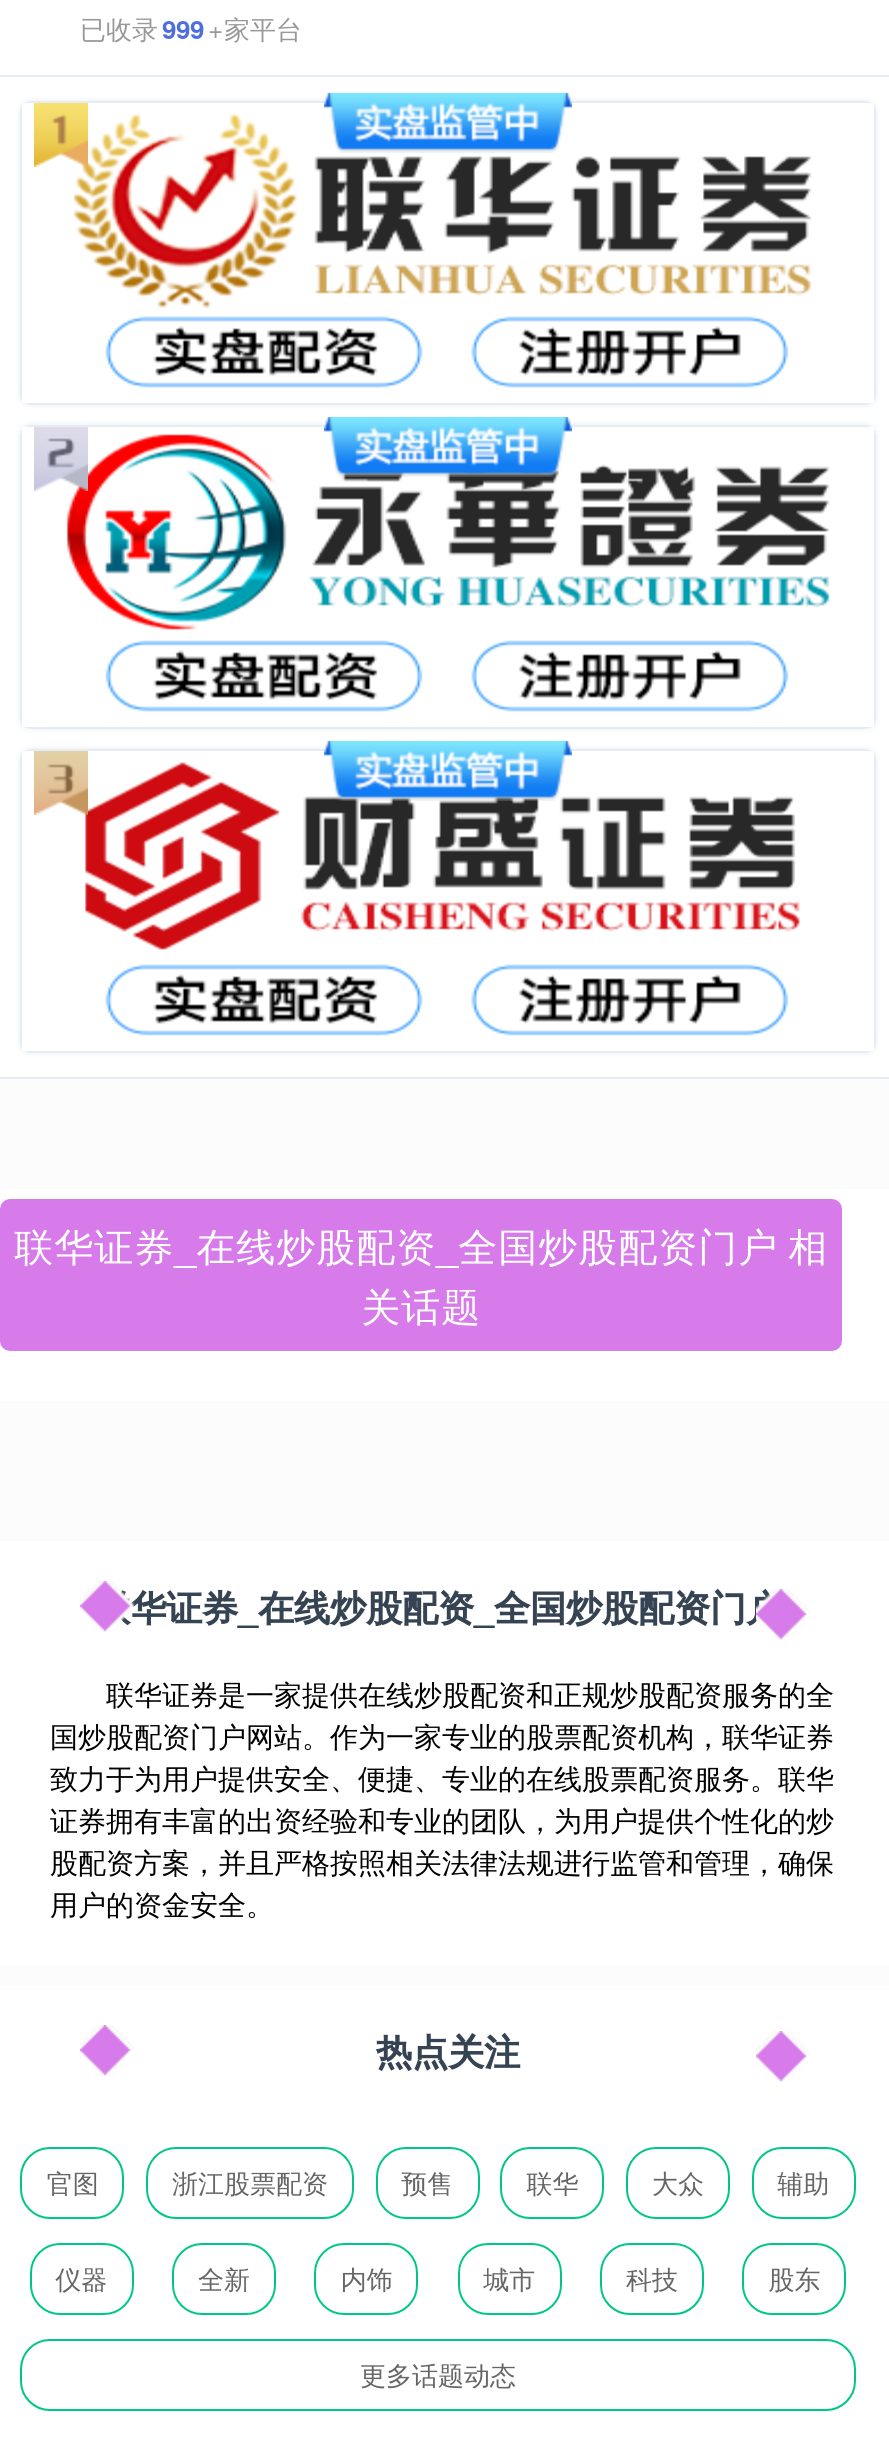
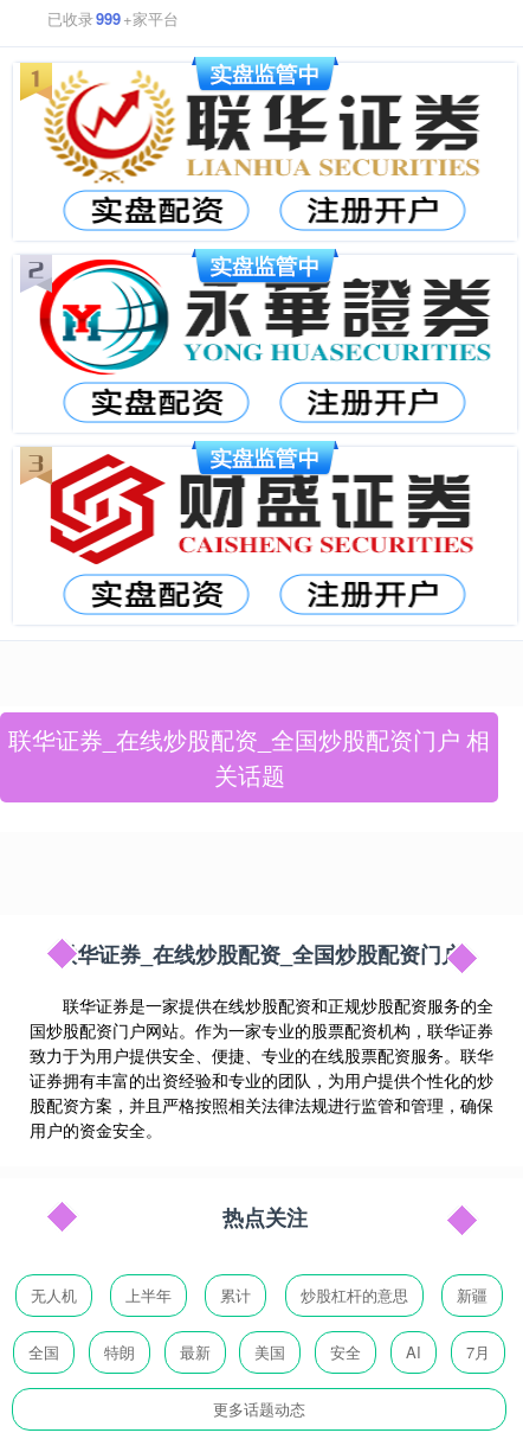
[47,2163,829,2201] 官图 | 浙江股票配资 | 预售 | 联华 | 大众 | 辅助 -> [30,1284,488,1306] 无人机 | 上半年 | 累计 | 炒股杠杆的意思 | 新疆
[55,2259,821,2297] 仪器 | 全新 | 内饰 | 城市 | 科技 | 股东 -> [28,1341,490,1363] 全国 | 特朗 | 最新 | 美国 | 安全 | AI | 7月

